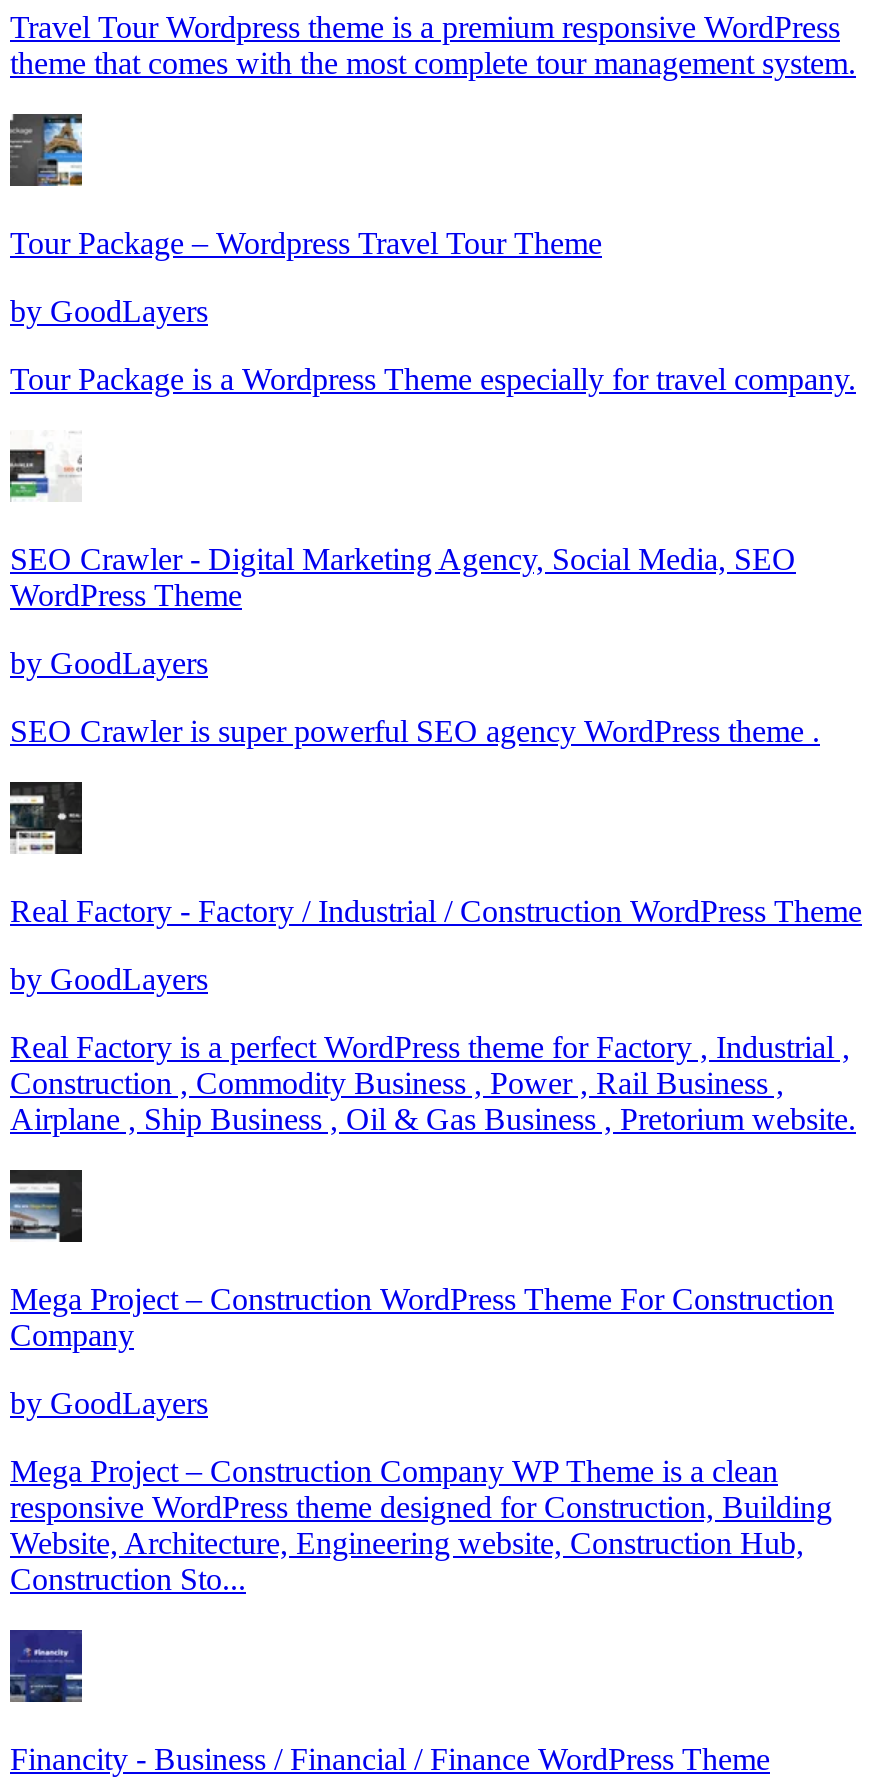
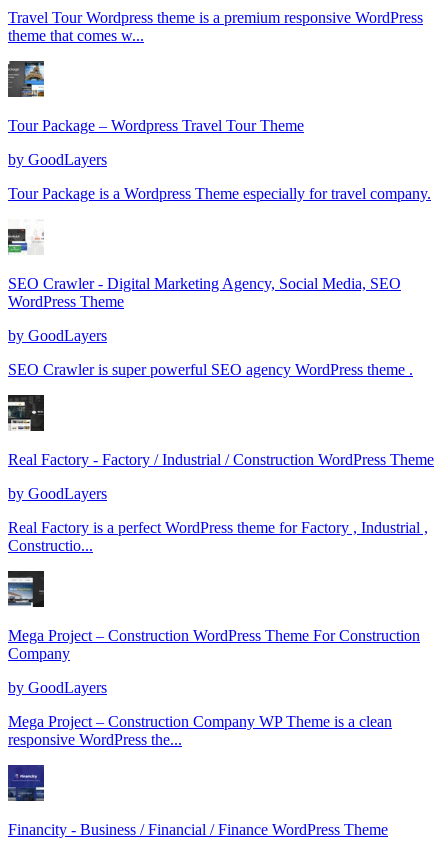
[10,45,856,79] theme that comes with the most complete tour management system. -> [8,27,144,44] theme that comes w...
[10,1065,856,1135] Construction , Commodity Business , Power , Rail Business , | Airplane , Ship Business , Oil & Gas Business , Pretorium website. -> [8,537,93,554] Constructio...
[10,1489,832,1595] responsive WordPress theme designed for Construction, Building | Website, Architecture, Engineering website, Construction Hub, | Construction Sto... -> [8,731,182,748] responsive WordPress the...

